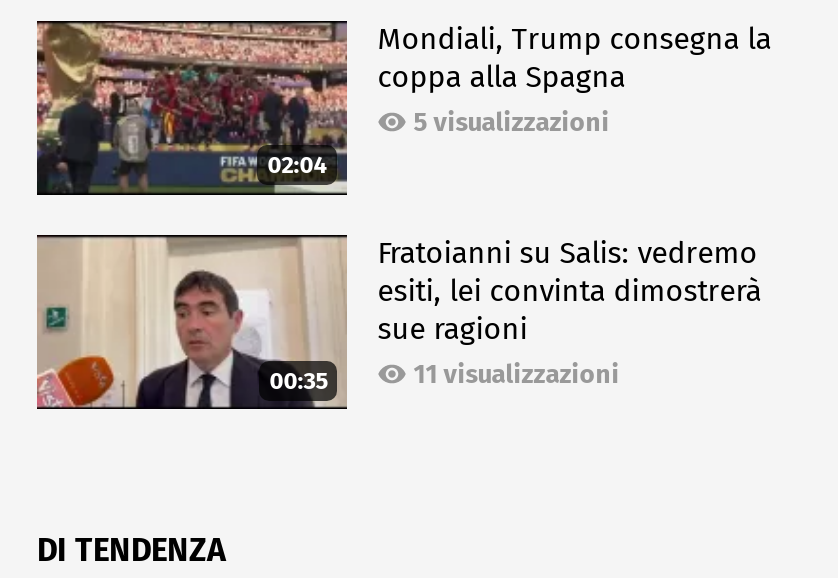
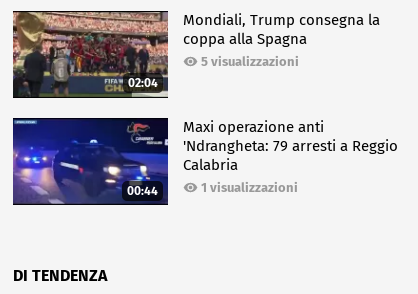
[35,235,349,409] [image] | 00:35 -> [12,118,169,205] [image] | 00:44
[377,236,761,390] Fratoianni su Salis: vedremo | esiti, lei convinta dimostrerà | sue ragioni | 11 visualizzazioni -> [183,118,398,195] Maxi operazione anti | 'Ndrangheta: 79 arresti a Reggio | Calabria | 1 visualizzazioni

